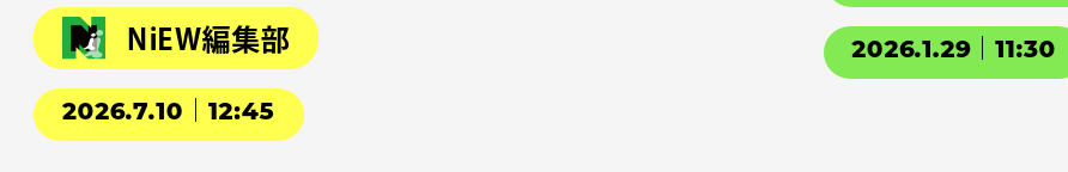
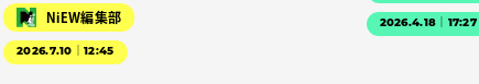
[852,37,1056,64] 2026.1.29｜11:30 -> [379,17,477,29] 2026.4.18｜17:27

